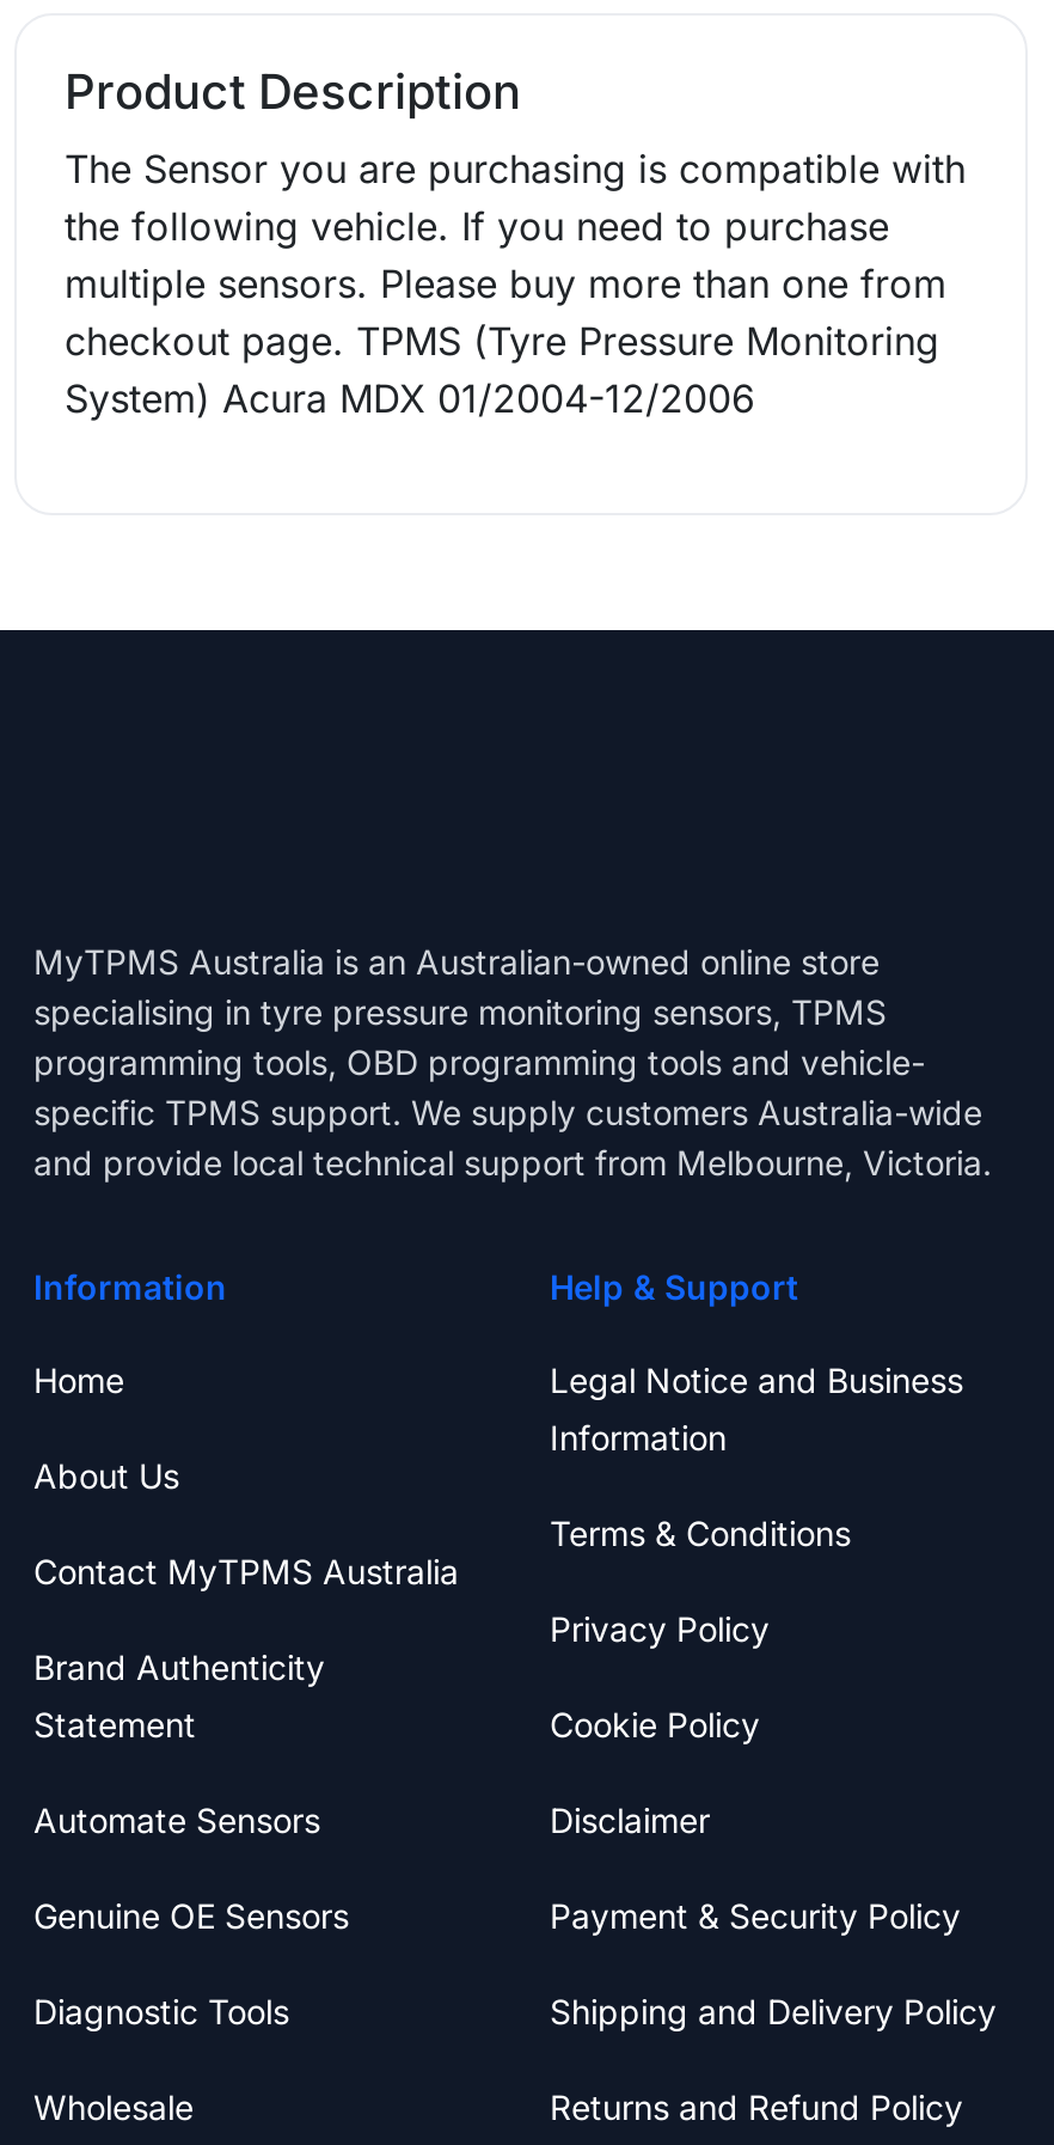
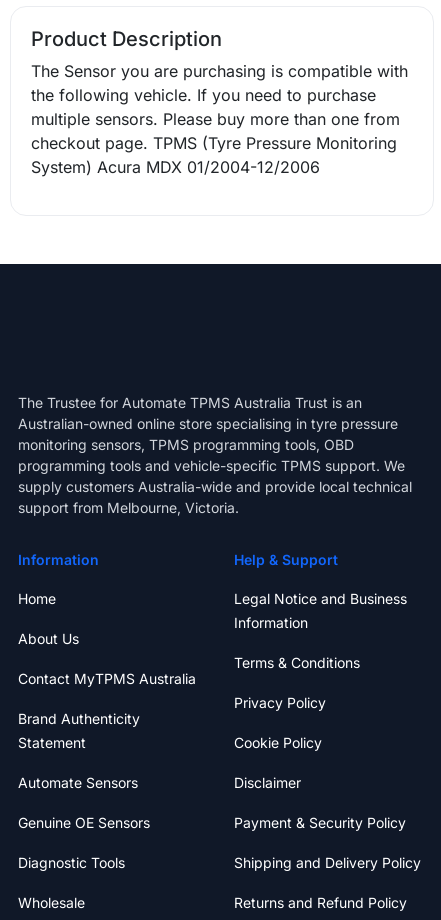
[33,940,992,1182] MyTPMS Australia is an Australian-owned online store | specialising in tyre pressure monitoring sensors, TPMS | programming tools, OBD programming tools and vehicle- | specific TPMS support. We supply customers Australia-wide | and provide local technical support from Melbourne, Victoria. -> [18,394,412,516] The Trustee for Automate TPMS Australia Trust is an | Australian-owned online store specialising in tyre pressure | monitoring sensors, TPMS programming tools, OBD | programming tools and vehicle-specific TPMS support. We | supply customers Australia-wide and provide local technical | support from Melbourne, Victoria.

